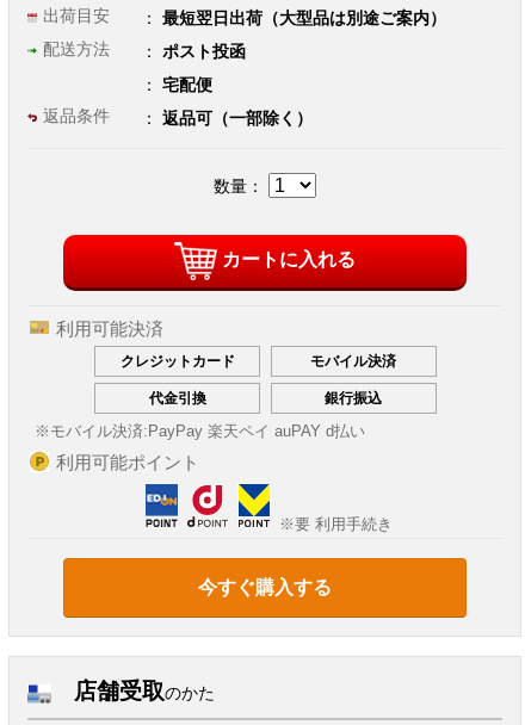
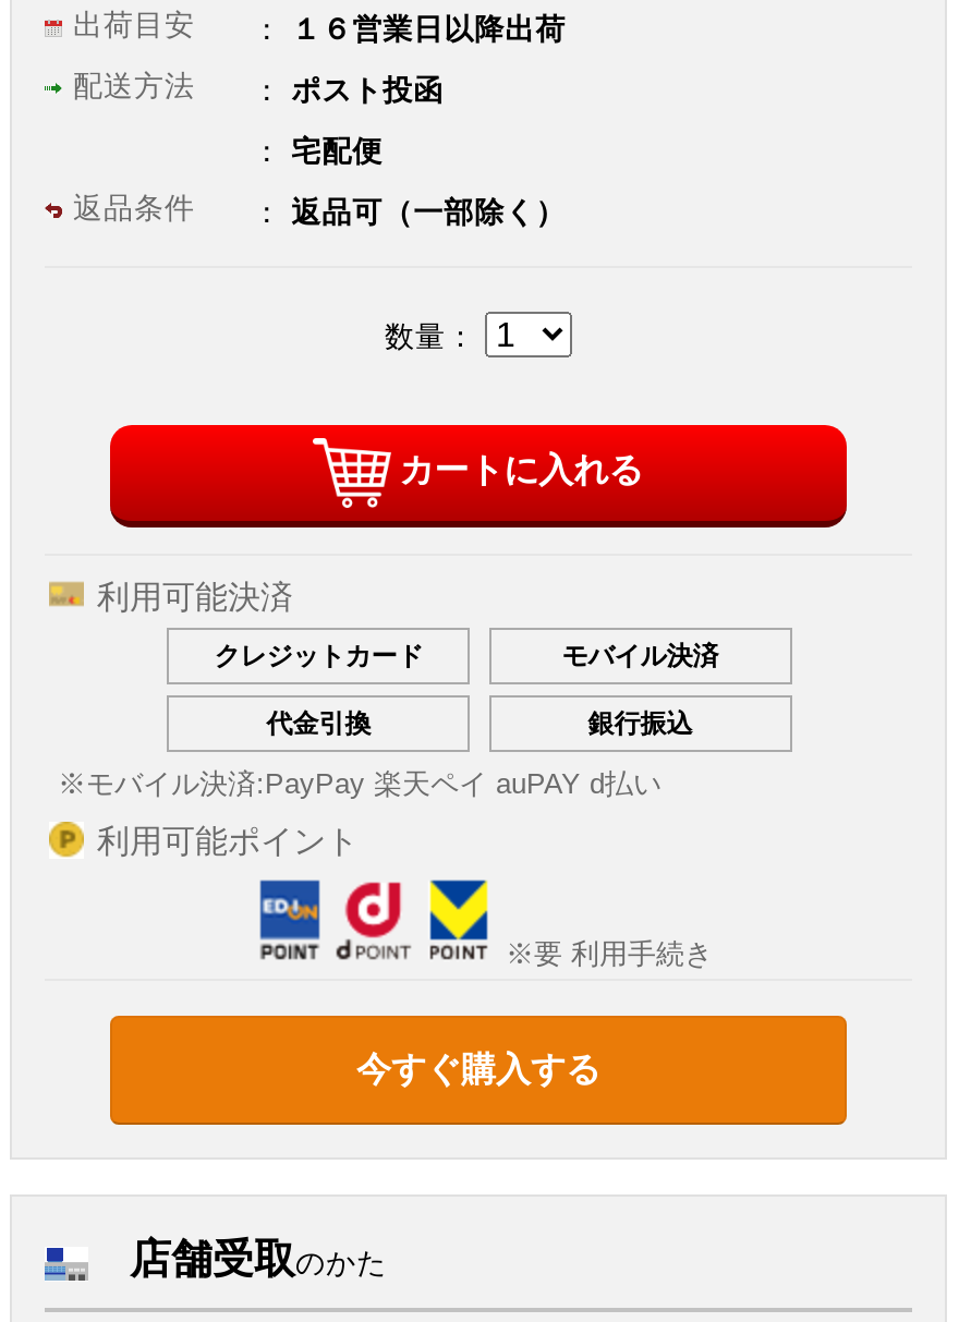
[158,10,446,28] 最短翌日出荷（大型品は別途ご案内） -> [283,14,566,47] １６営業日以降出荷

